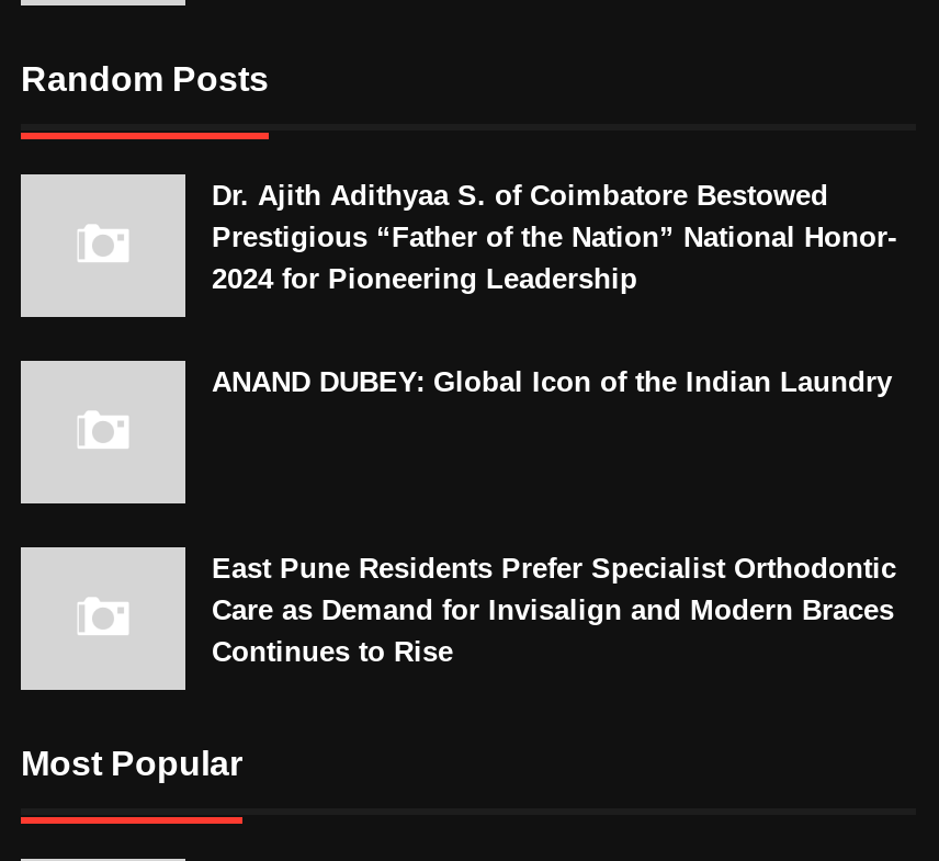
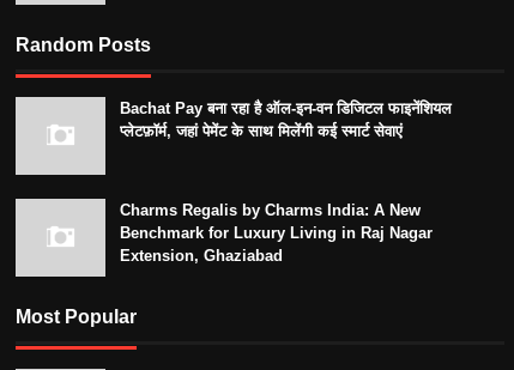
[212,179,896,398] Dr. Ajith Adithyaa S. of Coimbatore Bestowed | Prestigious “Father of the Nation” National Honor- | 2024 for Pioneering Leadership | ANAND DUBEY: Global Icon of the Indian Laundry -> [120,99,452,140] Bachat Pay बना रहा है ऑल-इन-वन डिजिटल फाइनेंशियल | प्लेटफ़ॉर्म, जहां पेमेंट के साथ मिलेंगी कई स्मार्ट सेवाएं
[212,552,896,668] East Pune Residents Prefer Specialist Orthodontic | Care as Demand for Invisalign and Modern Braces | Continues to Rise -> [120,201,433,265] Charms Regalis by Charms India: A New | Benchmark for Luxury Living in Raj Nagar | Extension, Ghaziabad

